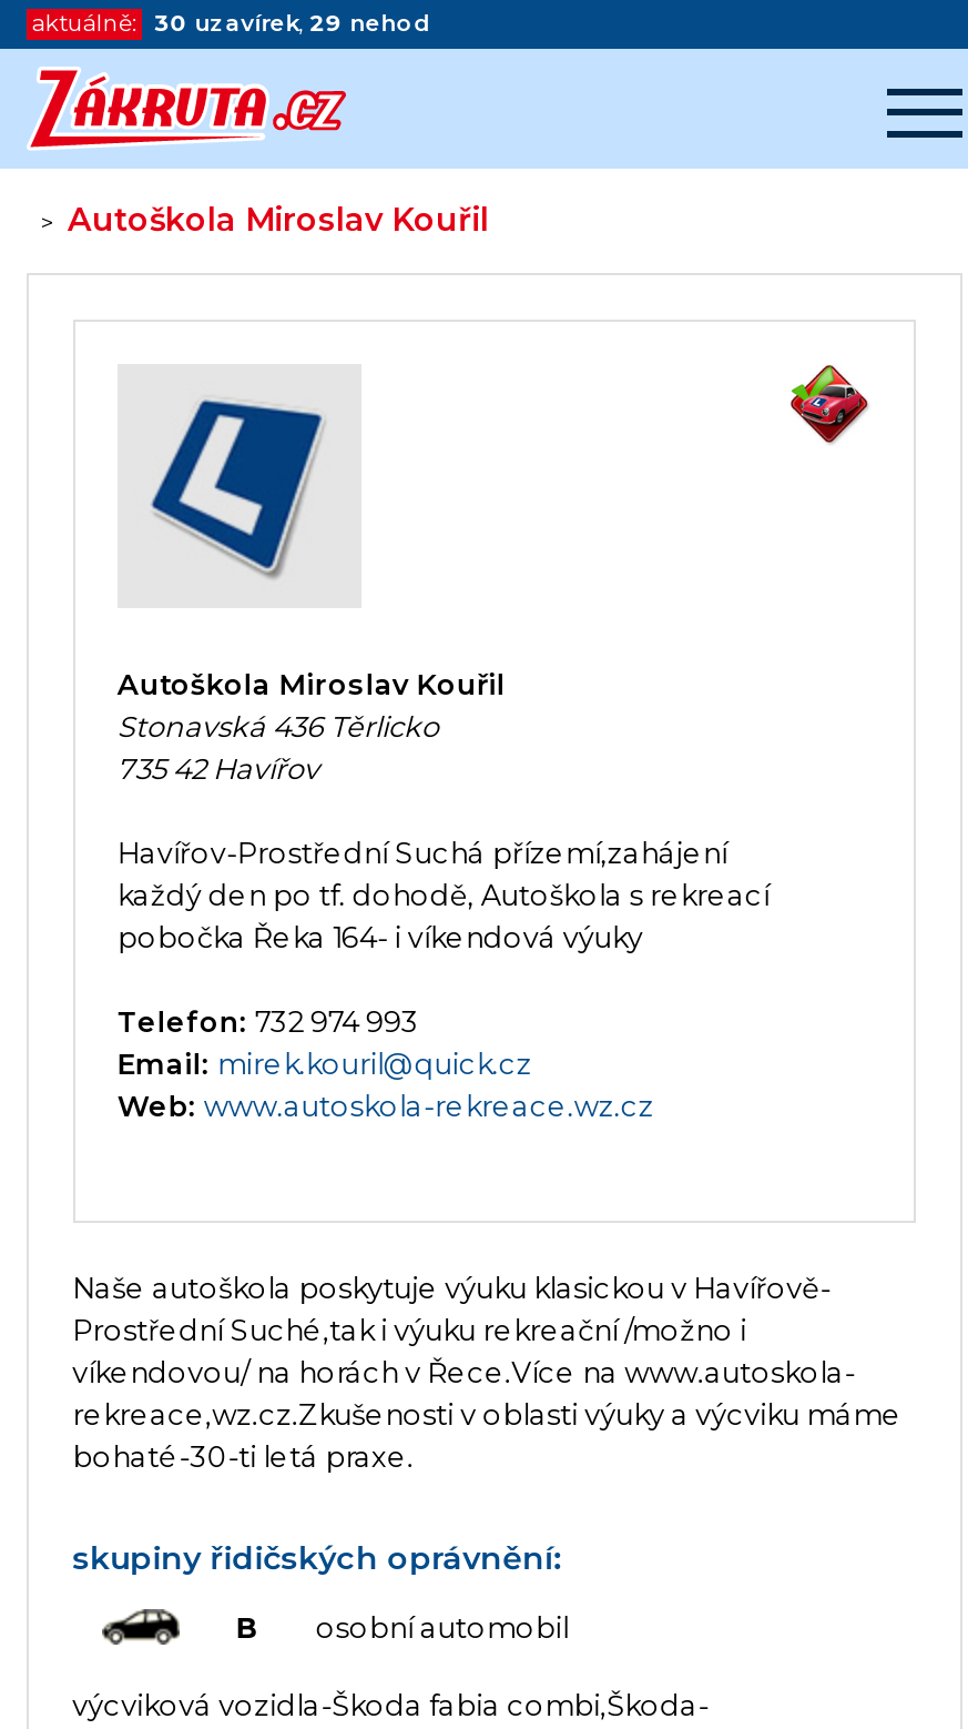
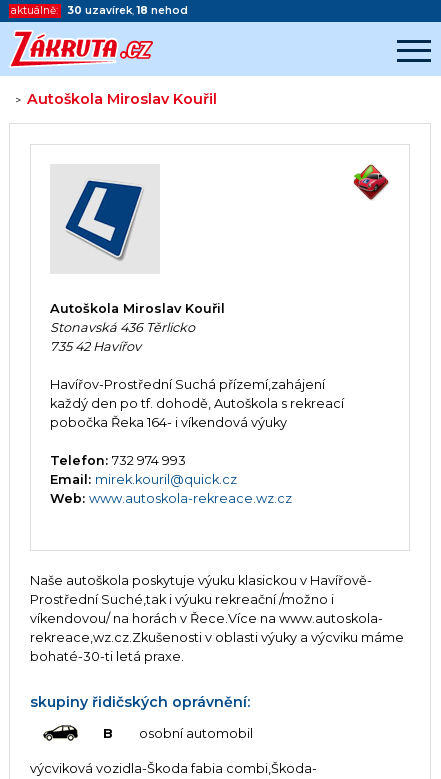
[154,9,432,38] 30 uzavírek, 29 nehod -> [67,4,188,17] 30 uzavírek, 18 nehod

